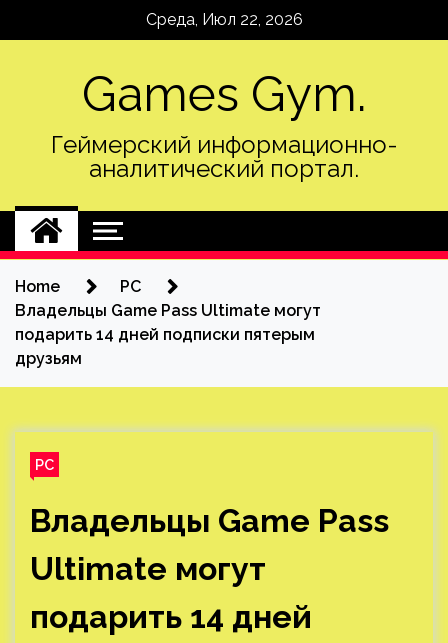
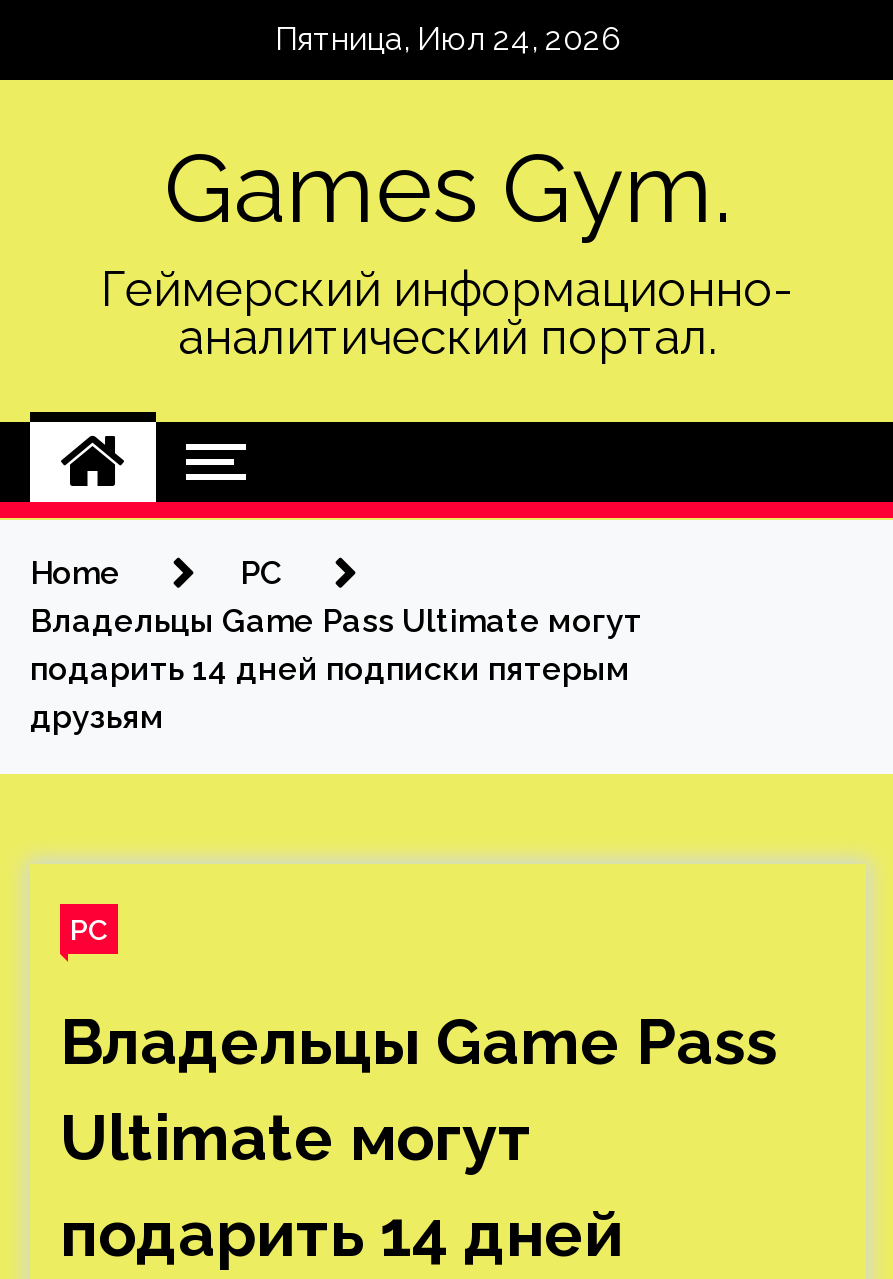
[145,10,302,29] Среда, Июл 22, 2026 -> [275,20,621,58] Пятница, Июл 24, 2026

